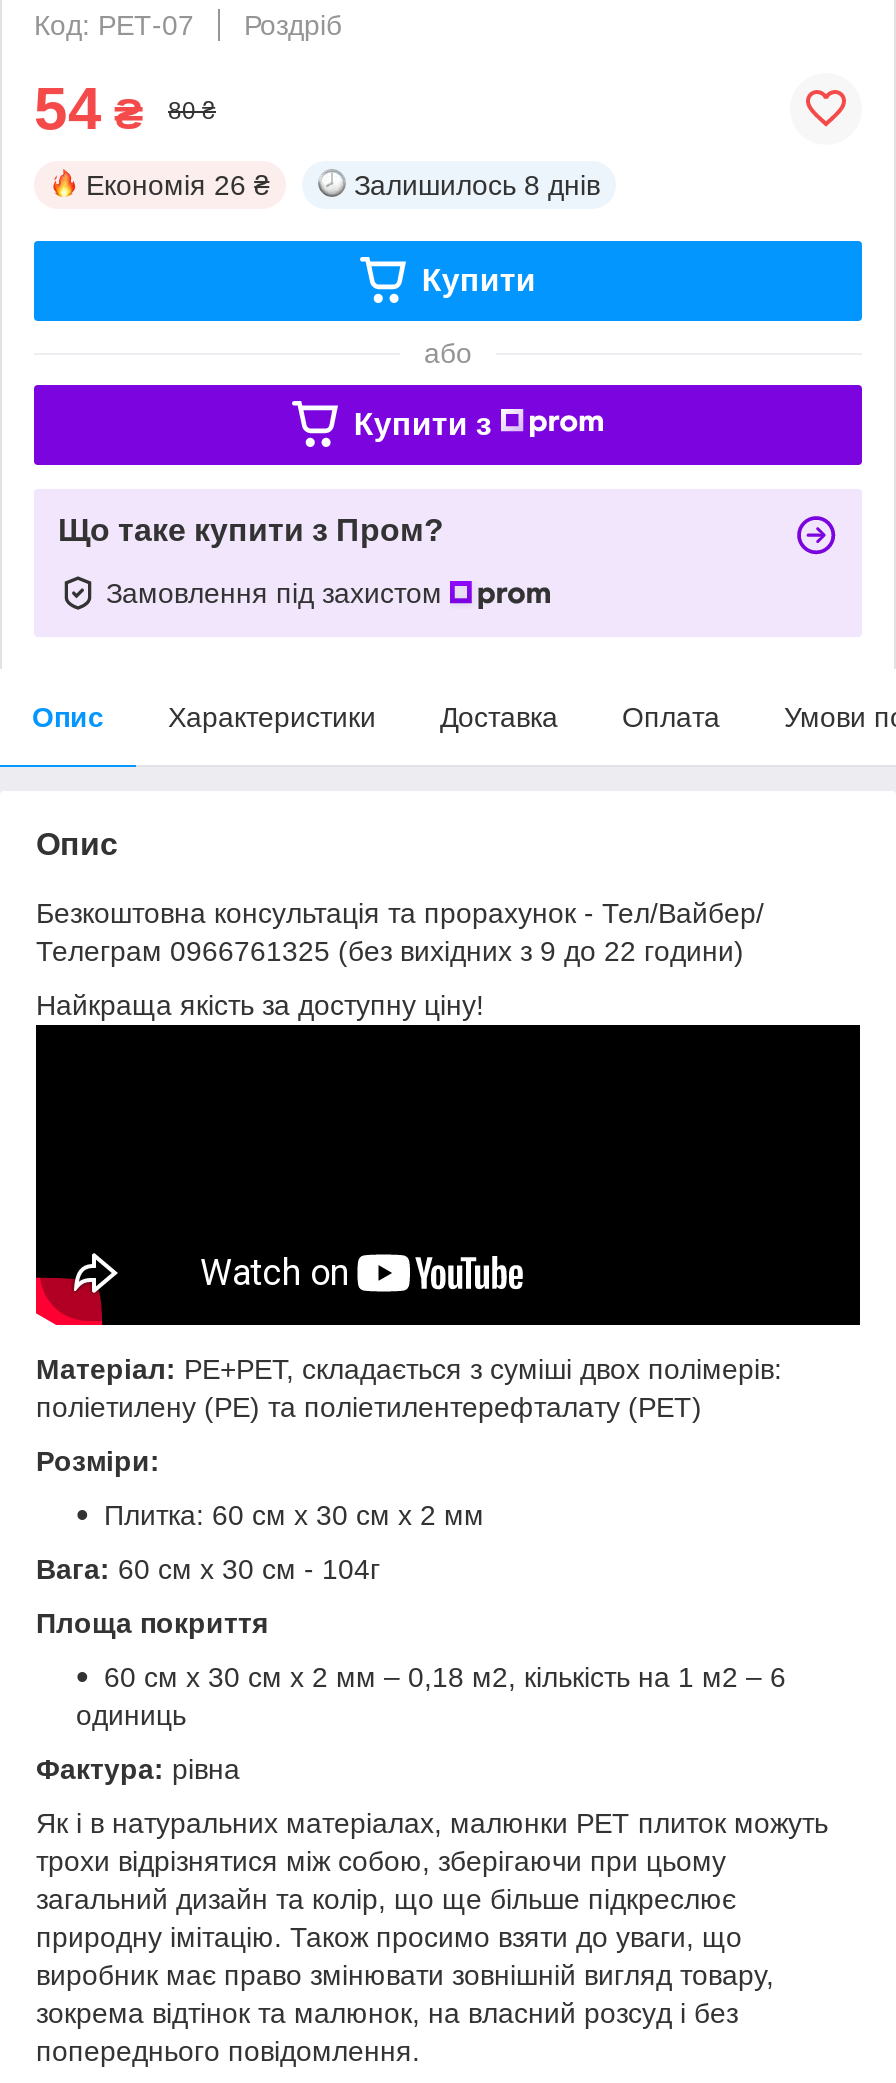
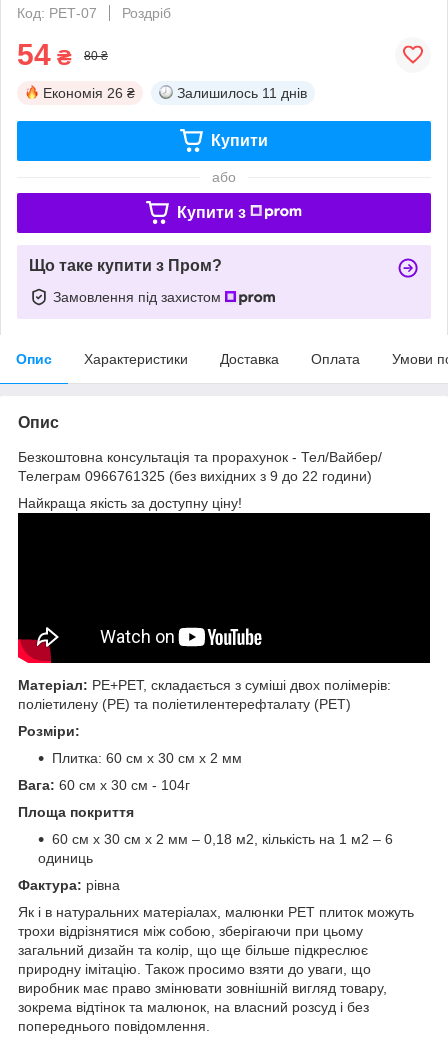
[354,169,600,201] Залишилось 8 днів -> [177,85,307,101] Залишилось 11 днів

